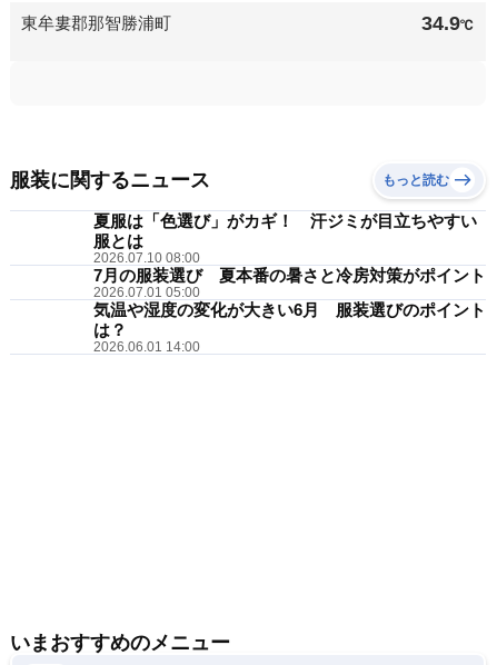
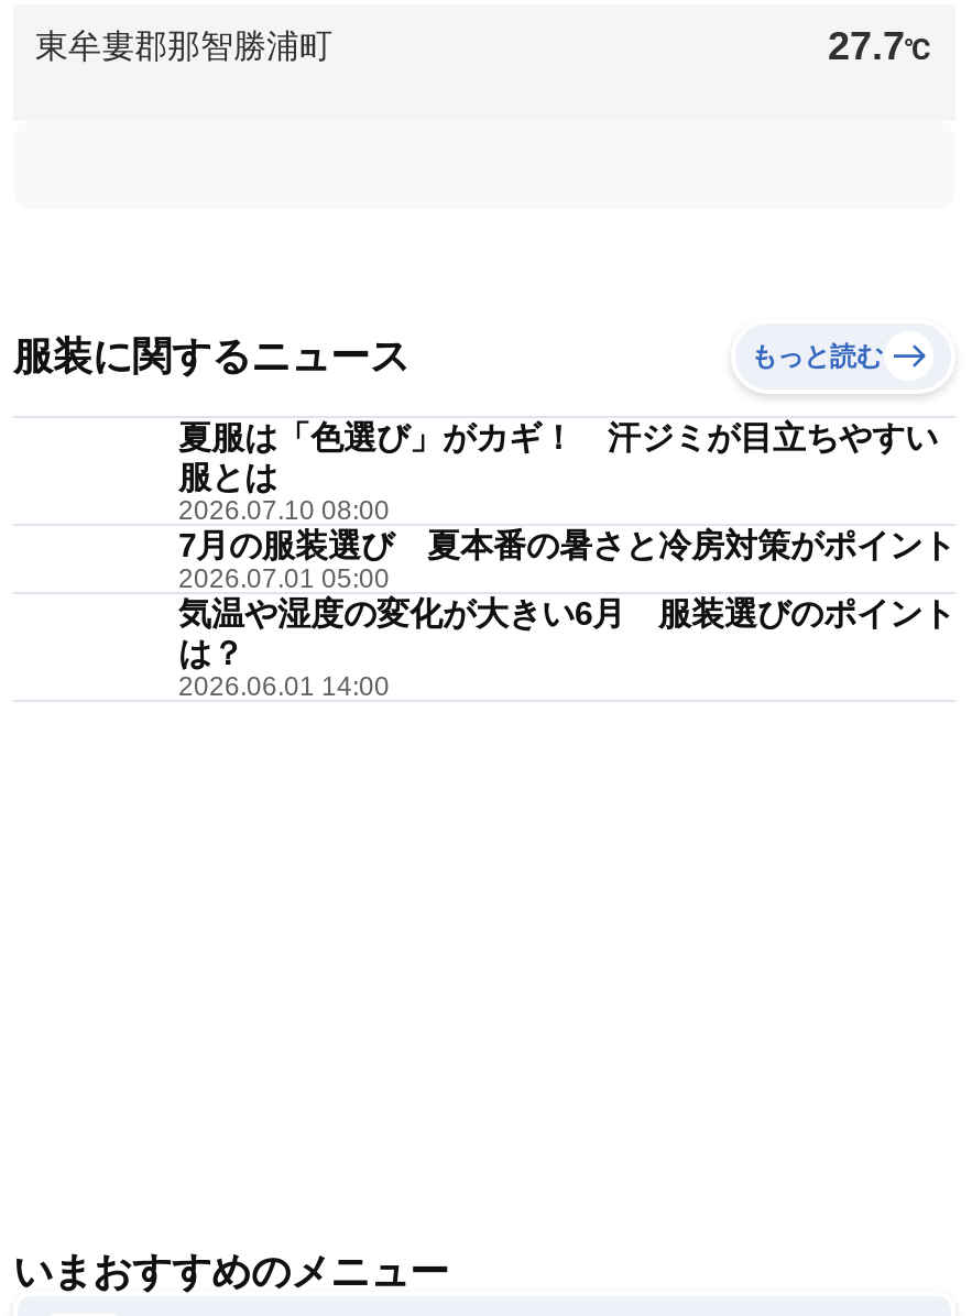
[421,12,474,34] 34.9℃ -> [828,24,931,68] 27.7℃

